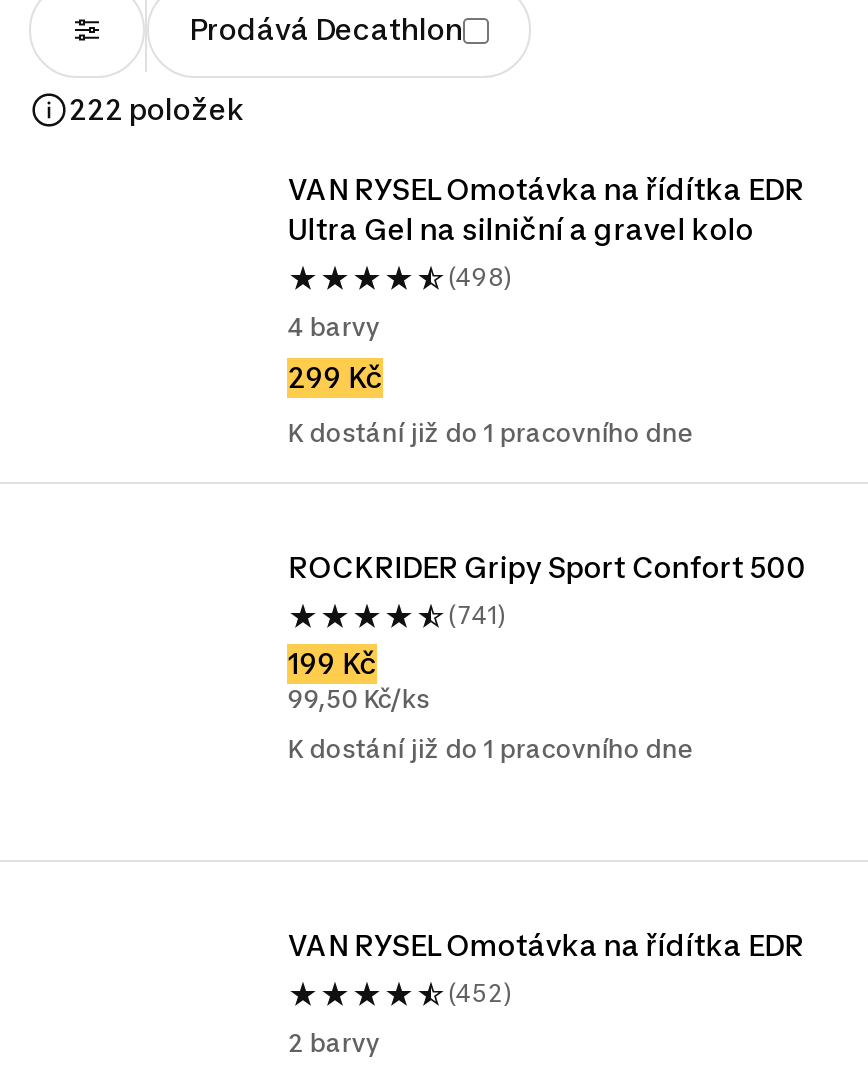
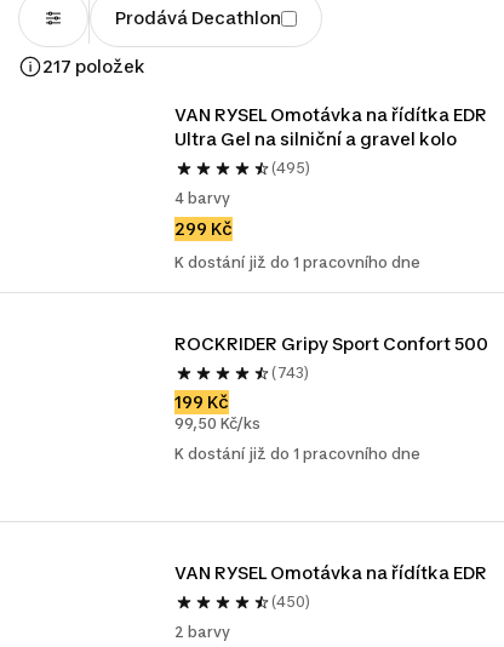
[69,92,245,126] 222 položek -> [42,56,145,76] 217 položek
[448,262,512,292] (498) -> [272,159,311,177] (495)
[448,600,506,630] (741) -> [272,363,309,382] (743)
[448,978,512,1008] (452) -> [272,592,311,611] (450)

